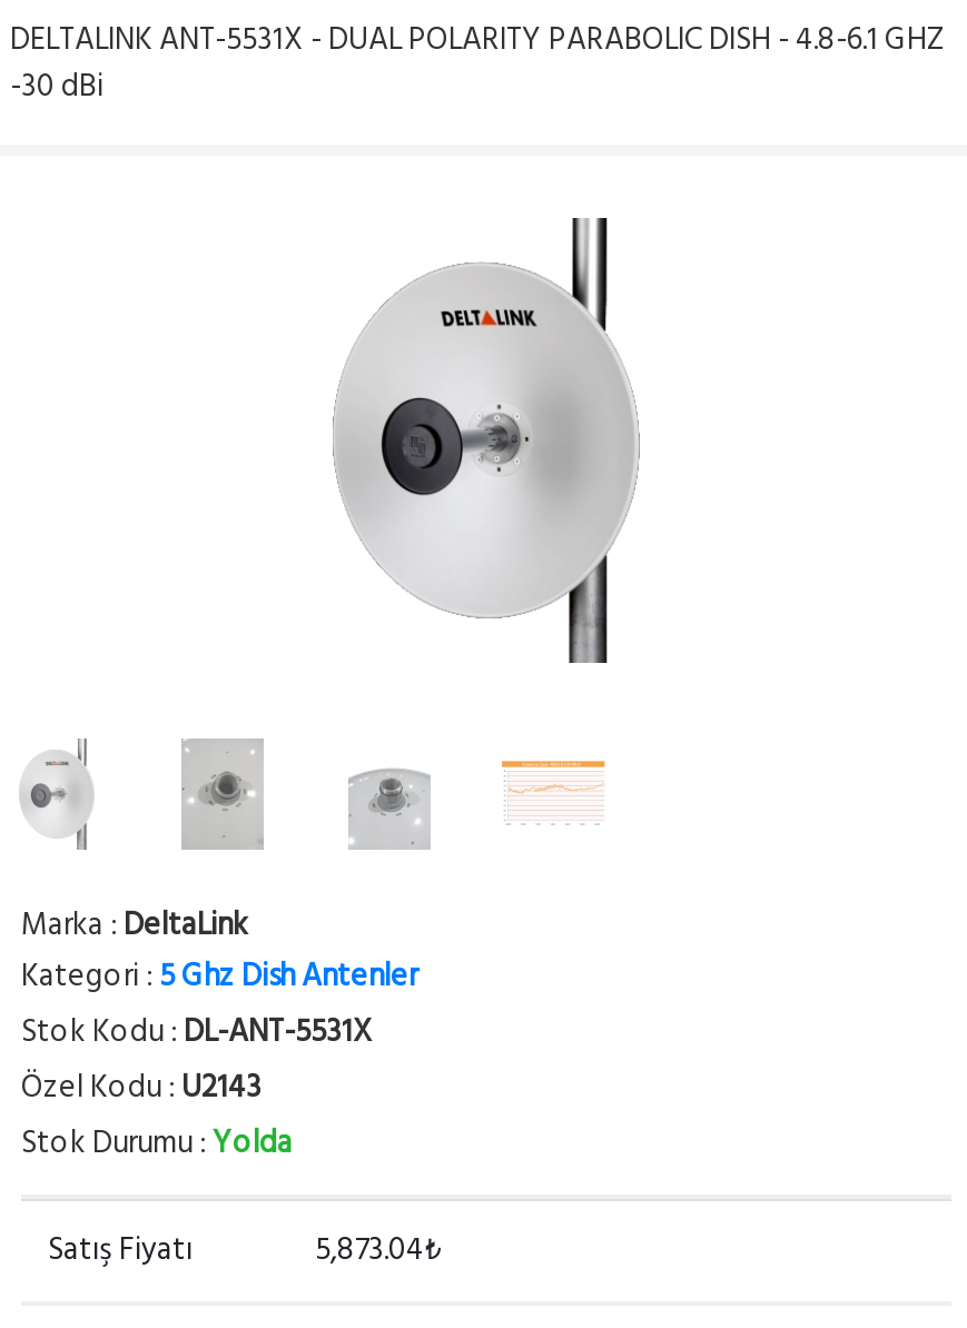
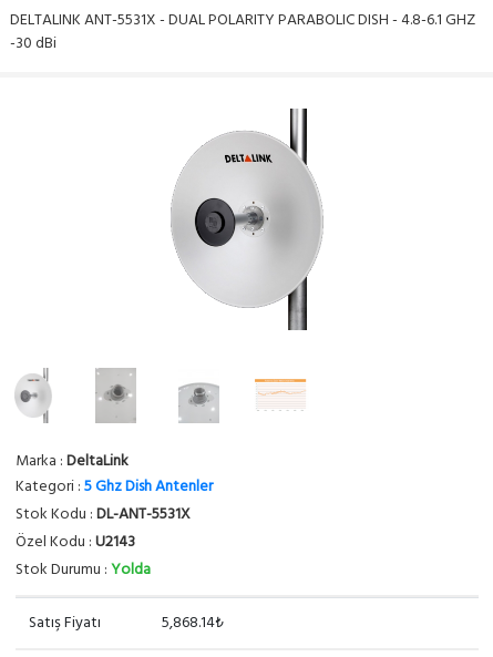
[315,1226,442,1277] 5,873.04₺ -> [162,610,224,636] 5,868.14₺

